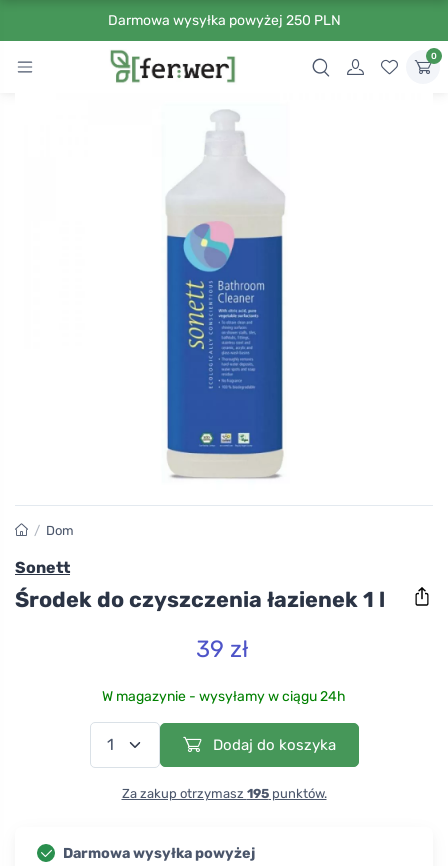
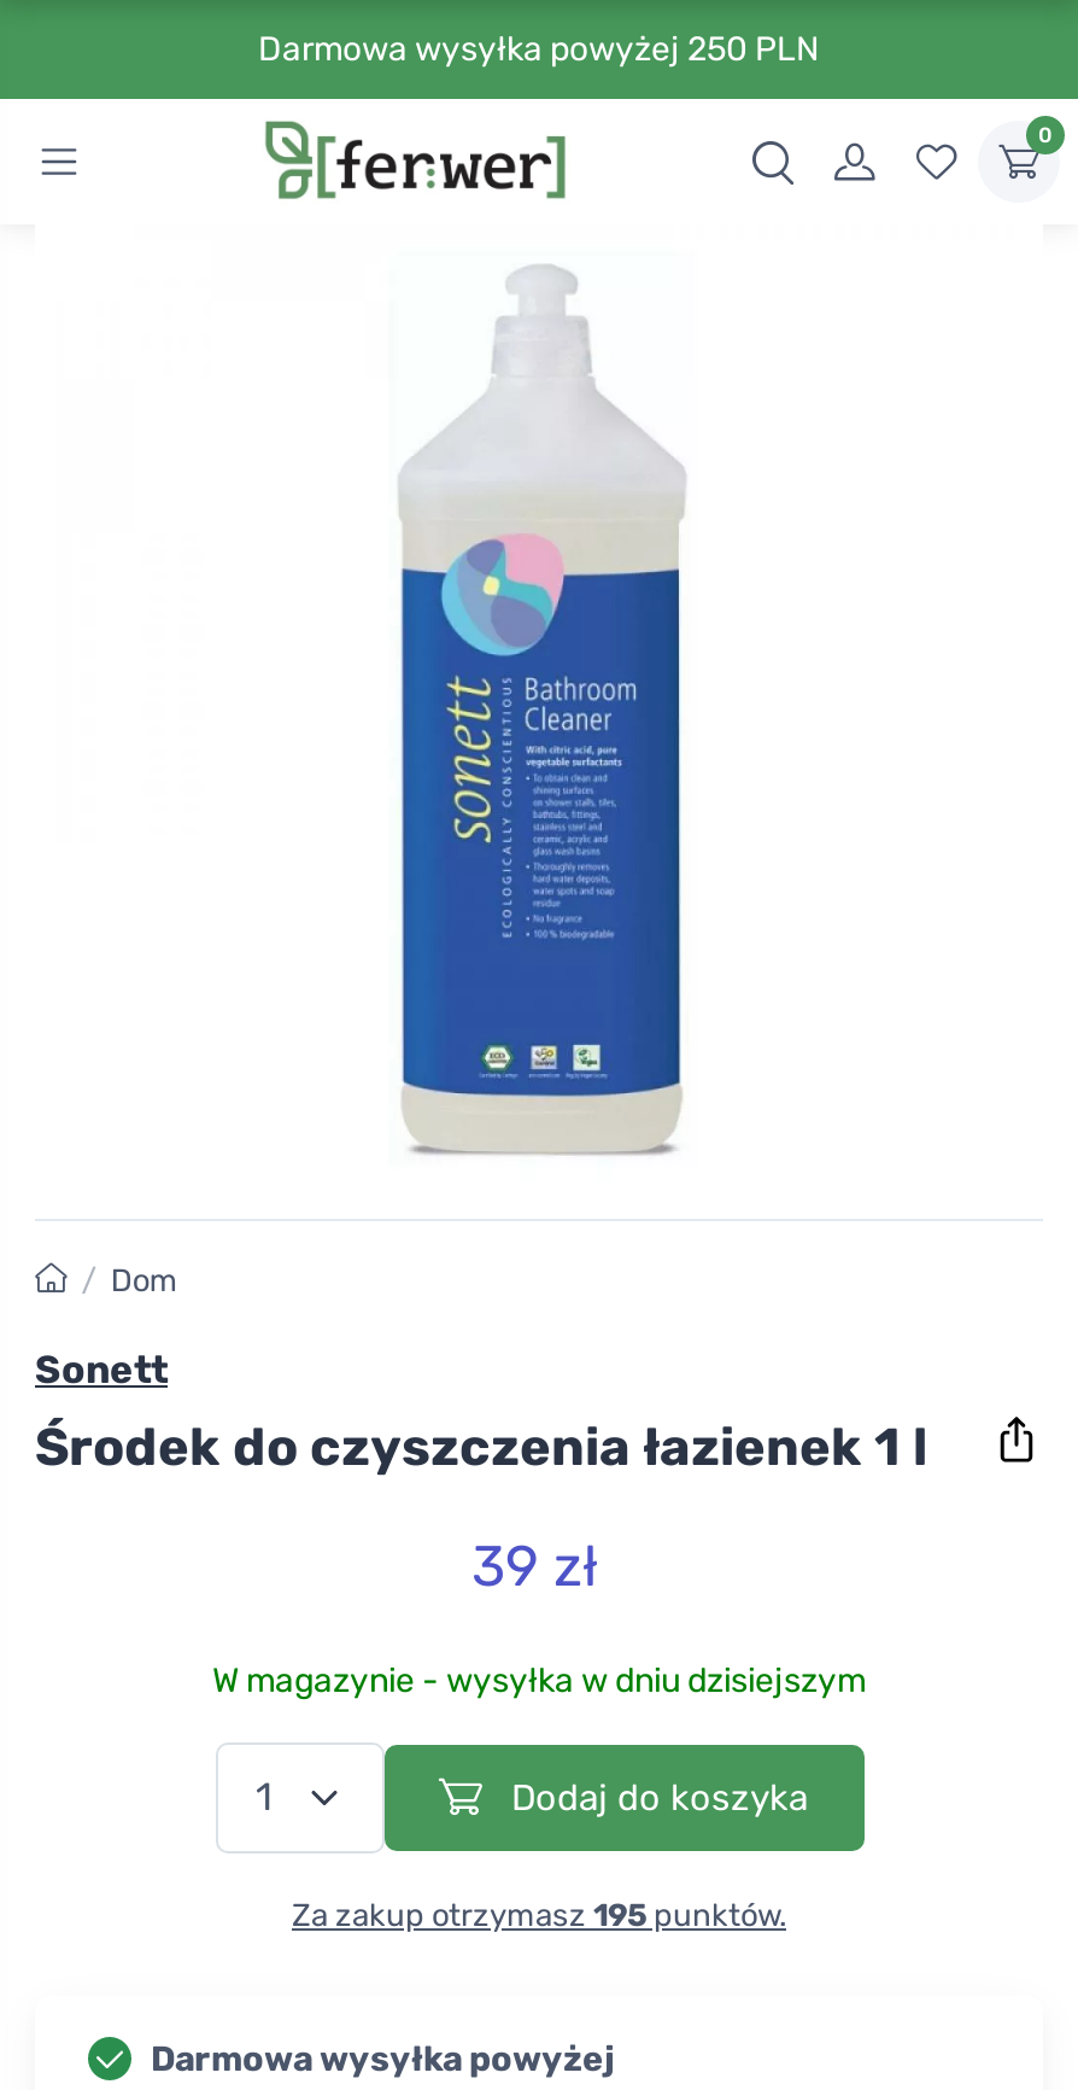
[102,688,346,705] W magazynie - wysyłamy w ciągu 24h -> [212,1659,866,1700] W magazynie - wysyłka w dniu dzisiejszym

